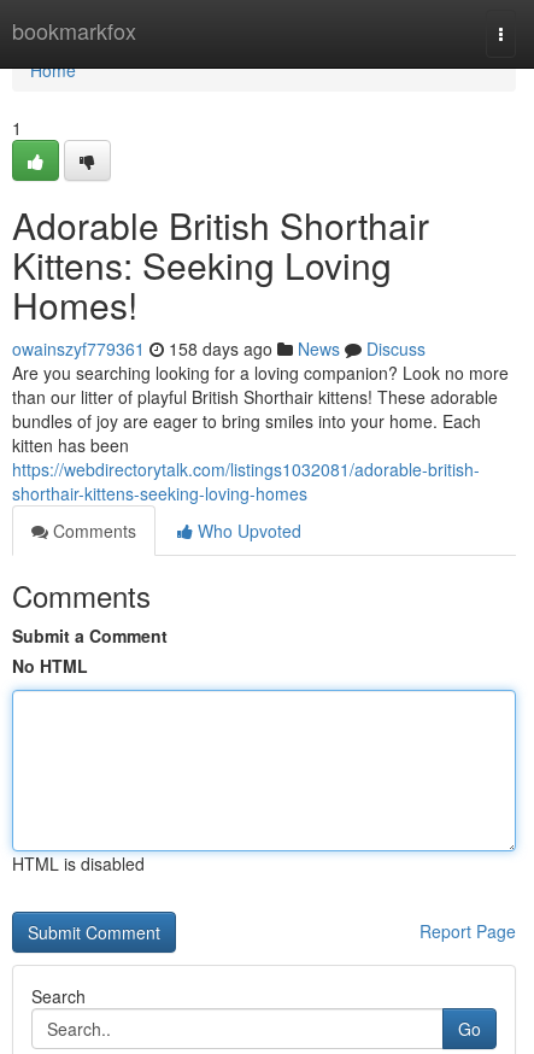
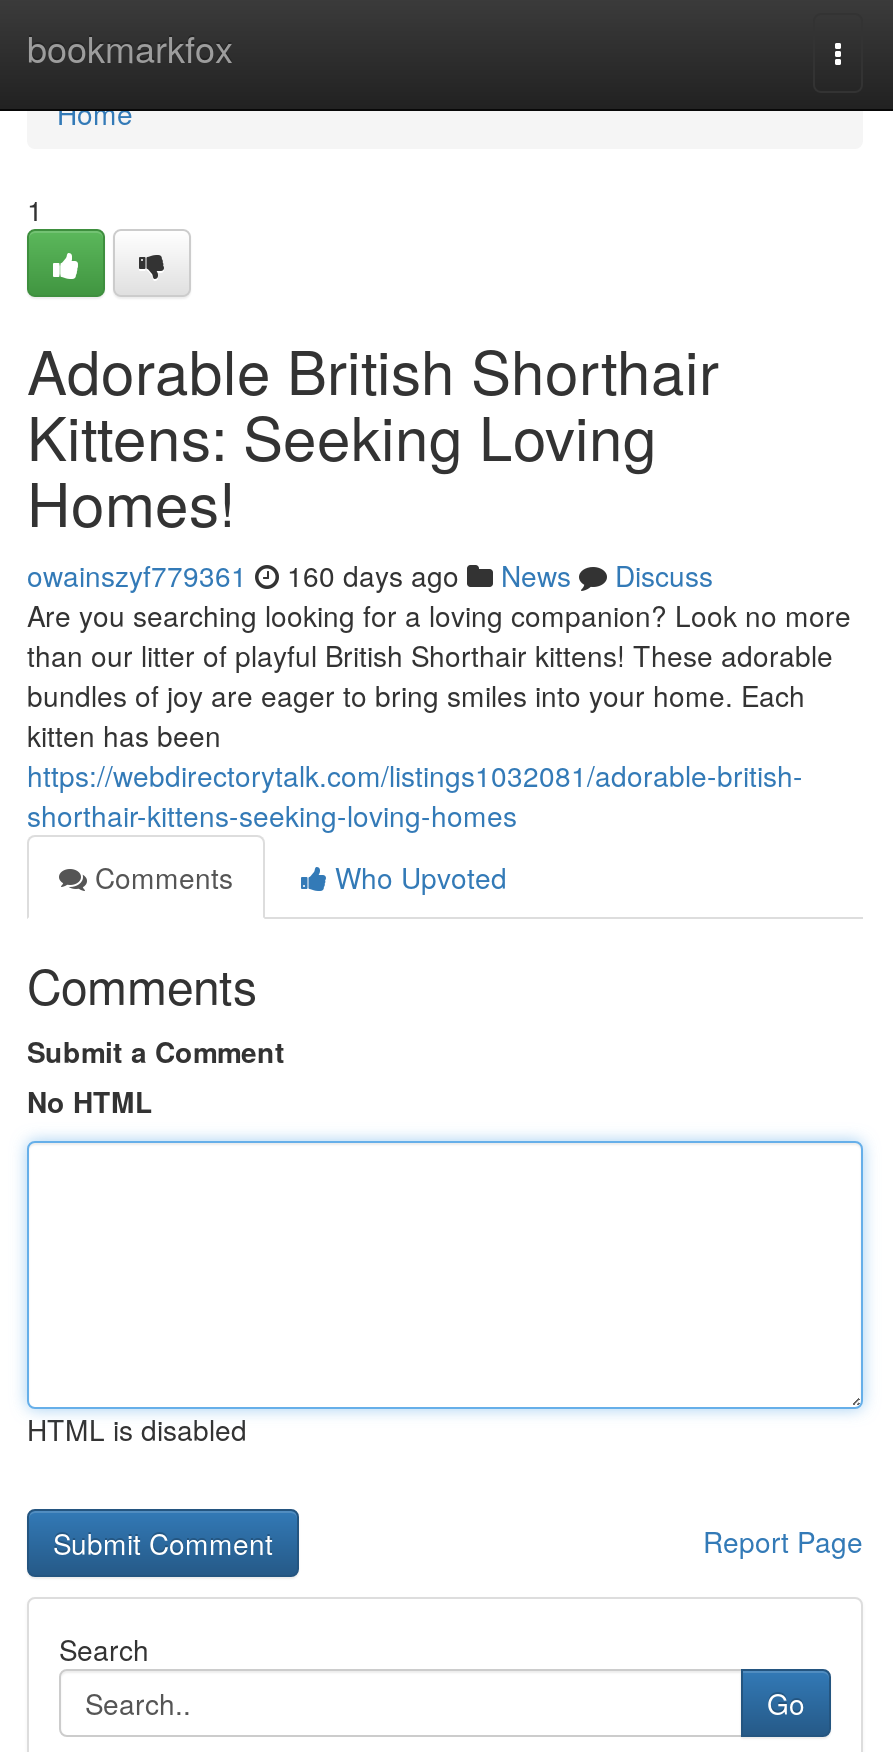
[12,336,426,361] owainszyf779361 158 days ago News Discuss -> [27,555,713,595] owainszyf779361 160 days ago News Discuss

